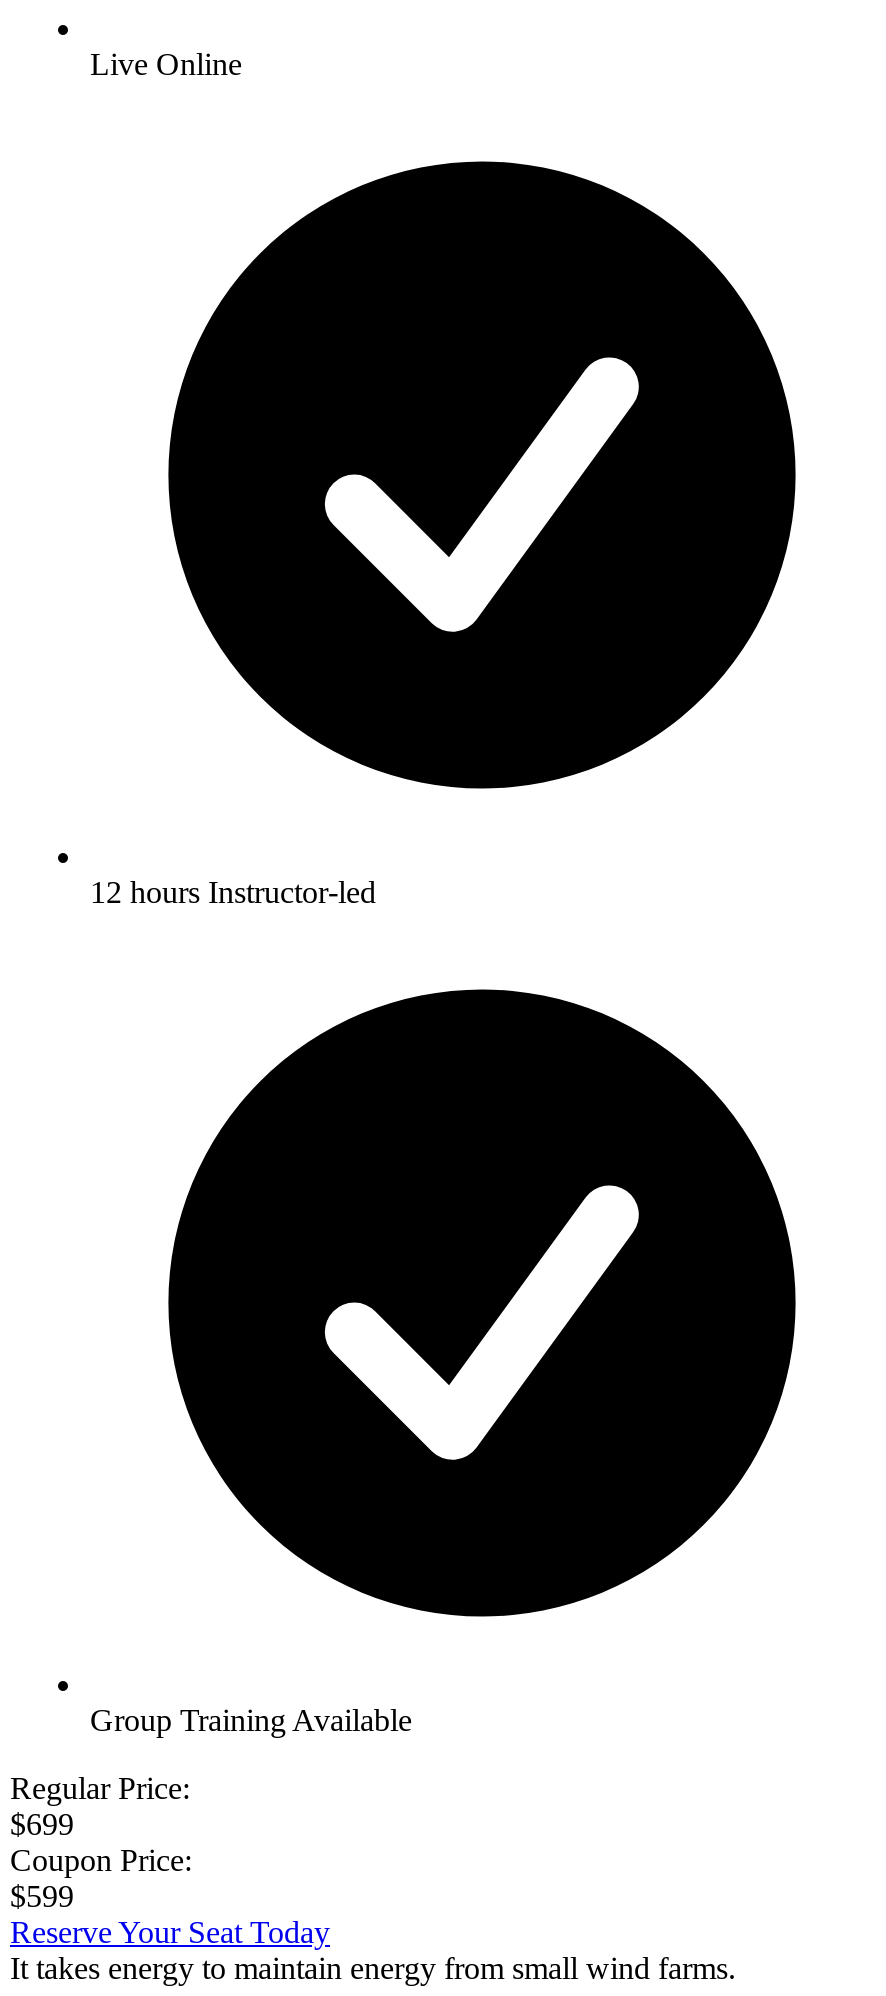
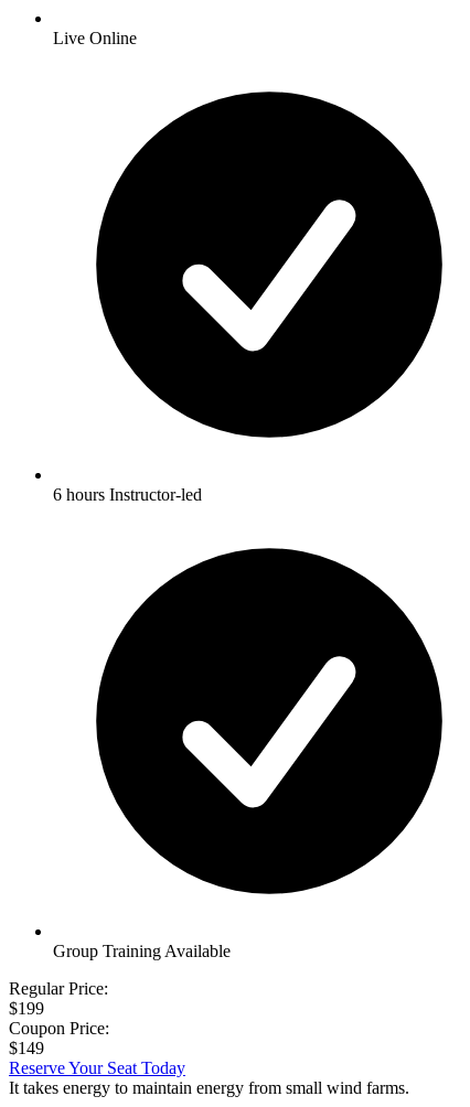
[90,875,376,909] 12 hours Instructor-led -> [53,485,202,504] 6 hours Instructor-led
[10,1807,74,1841] $699 -> [9,999,44,1018] $199
[10,1879,74,1913] $599 -> [9,1039,44,1057] $149

